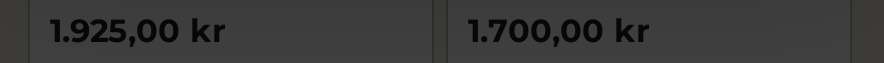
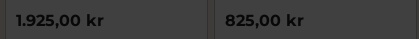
[468,12,650,50] 1.700,00 kr -> [225,11,304,30] 825,00 kr

